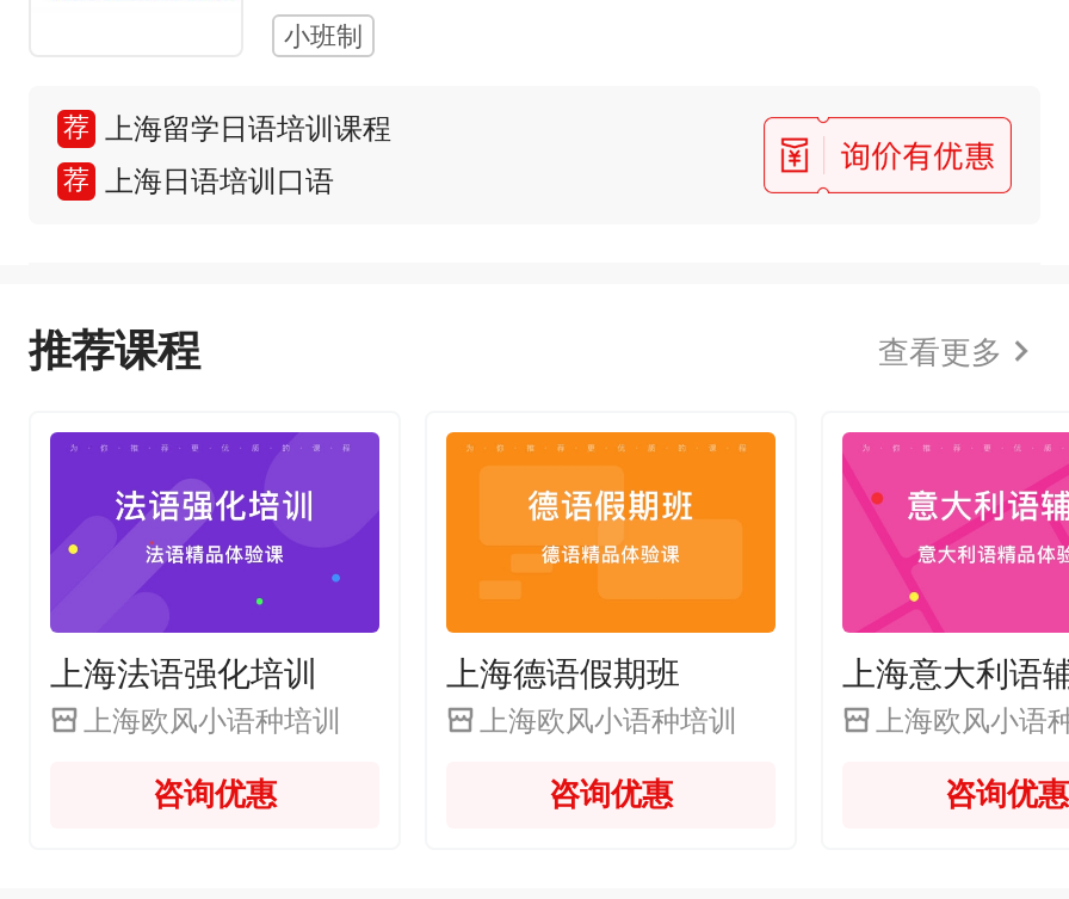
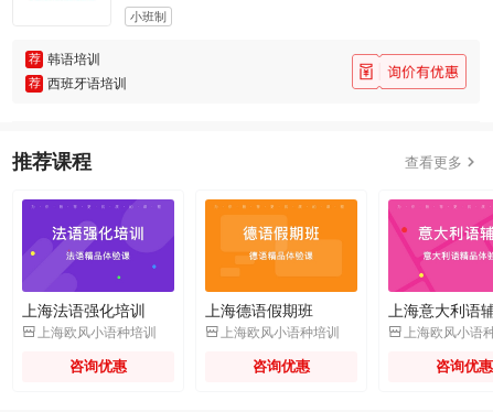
[63,112,391,146] 荐 上海留学日语培训课程 -> [28,52,100,67] 荐 韩语培训
[63,165,334,198] 荐 上海日语培训口语 -> [28,76,127,91] 荐 西班牙语培训

